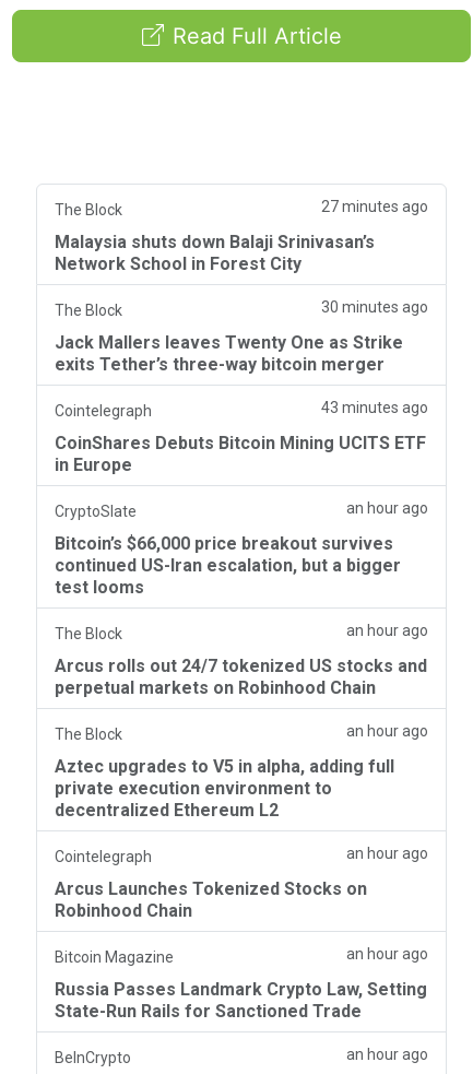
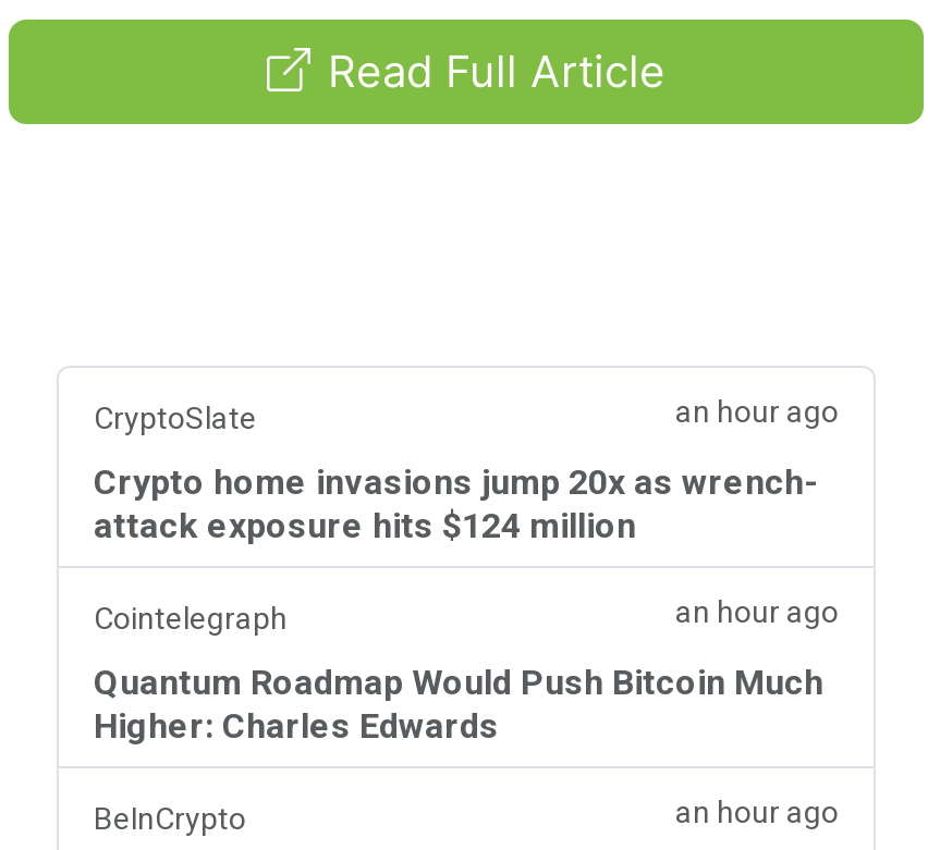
[55,198,428,475] The Block | 27 minutes ago | Malaysia shuts down Balaji Srinivasan’s | Network School in Forest City | The Block | 30 minutes ago | Jack Mallers leaves Twenty One as Strike | exits Tether’s three-way bitcoin merger | Cointelegraph | 43 minutes ago | CoinShares Debuts Bitcoin Mining UCITS ETF | in Europe -> none
[55,533,428,821] Bitcoin’s $66,000 price breakout survives | continued US-Iran escalation, but a bigger | test looms | The Block | an hour ago | Arcus rolls out 24/7 tokenized US stocks and | perpetual markets on Robinhood Chain | The Block | an hour ago | Aztec upgrades to V5 in alpha, adding full | private execution environment to | decentralized Ethereum L2 -> [94,461,817,546] Crypto home invasions jump 20x as wrench- | attack exposure hits $124 million
[55,878,428,1022] Arcus Launches Tokenized Stocks on | Robinhood Chain | Bitcoin Magazine | an hour ago | Russia Passes Landmark Crypto Law, Setting | State-Run Rails for Sanctioned Trade -> [94,662,823,747] Quantum Roadmap Would Push Bitcoin Much | Higher: Charles Edwards

